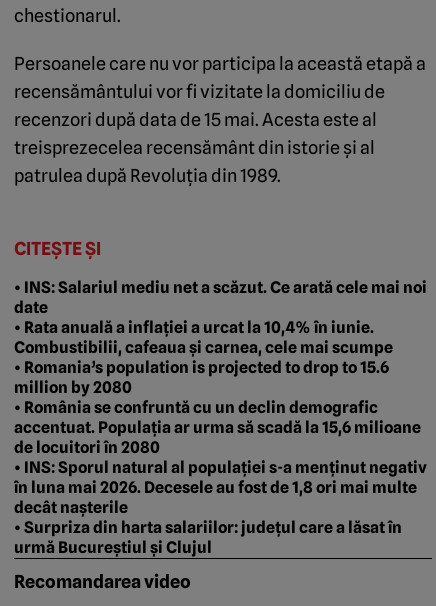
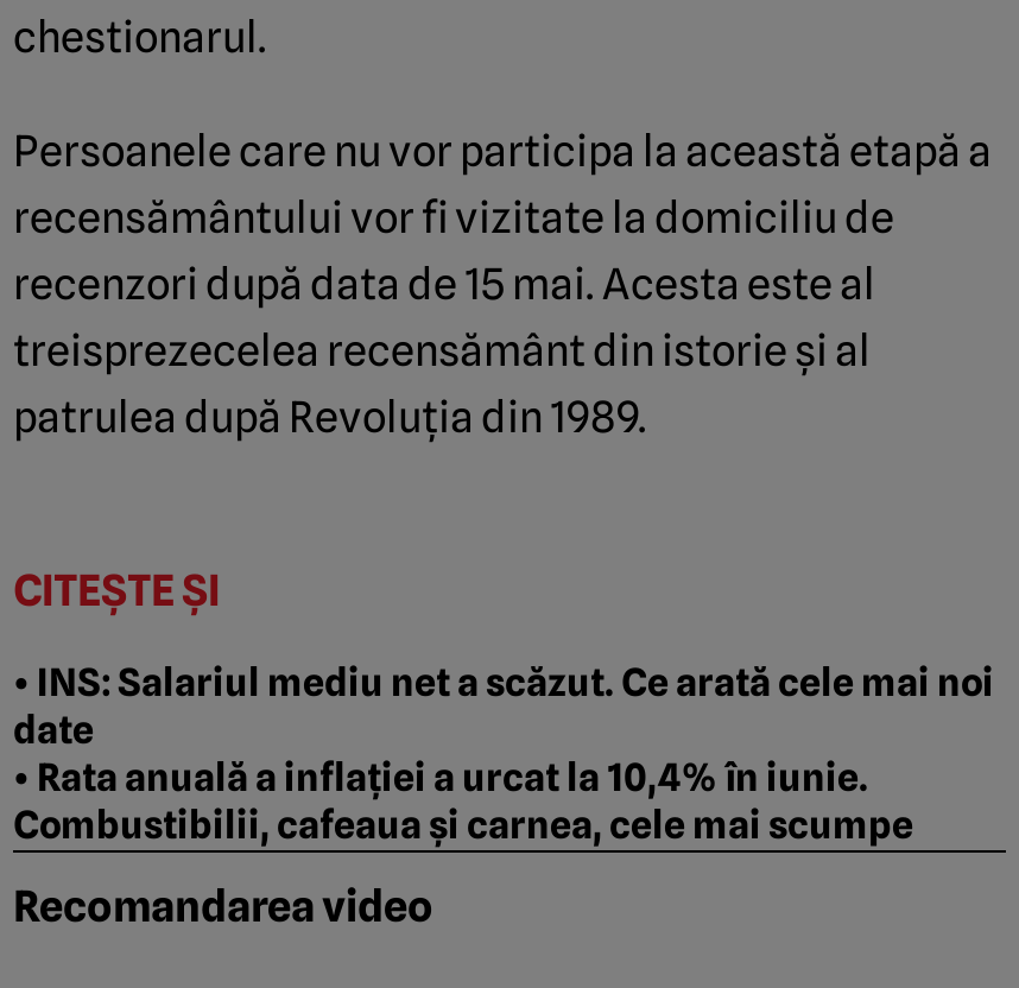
[14,358,427,557] • Romania’s population is projected to drop to 15.6 | million by 2080 | • România se confruntă cu un declin demografic | accentuat. Populația ar urma să scadă la 15,6 milioane | de locuitori în 2080 | • INS: Sporul natural al populației s-a menținut negativ | în luna mai 2026. Decesele au fost de 1,8 ori mai multe | decât nașterile | • Surpriza din harta salariilor: județul care a lăsat în | urmă Bucureștiul și Clujul -> none

